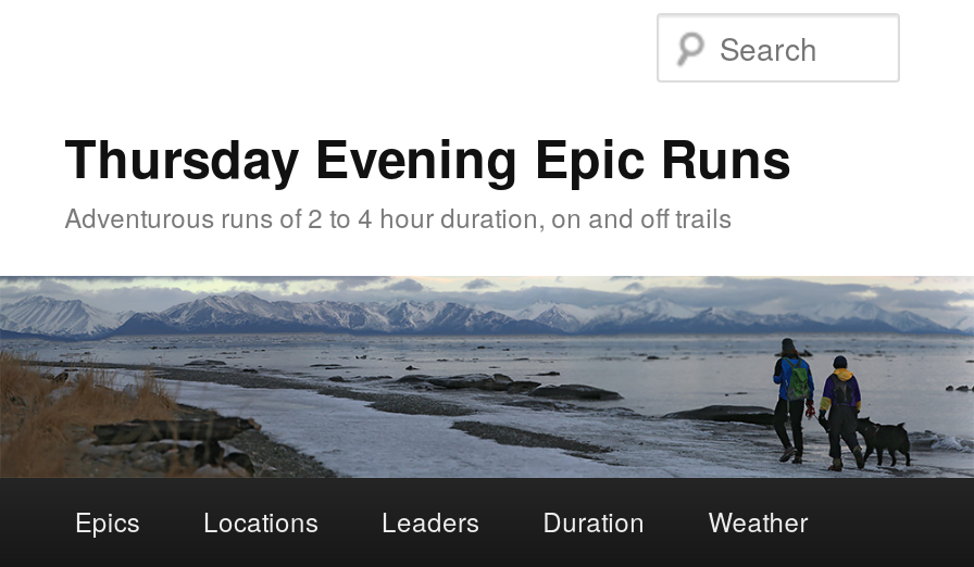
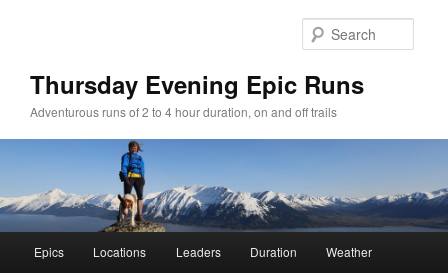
[7,276,967,478] [image] -> [3,138,445,232] [image]

